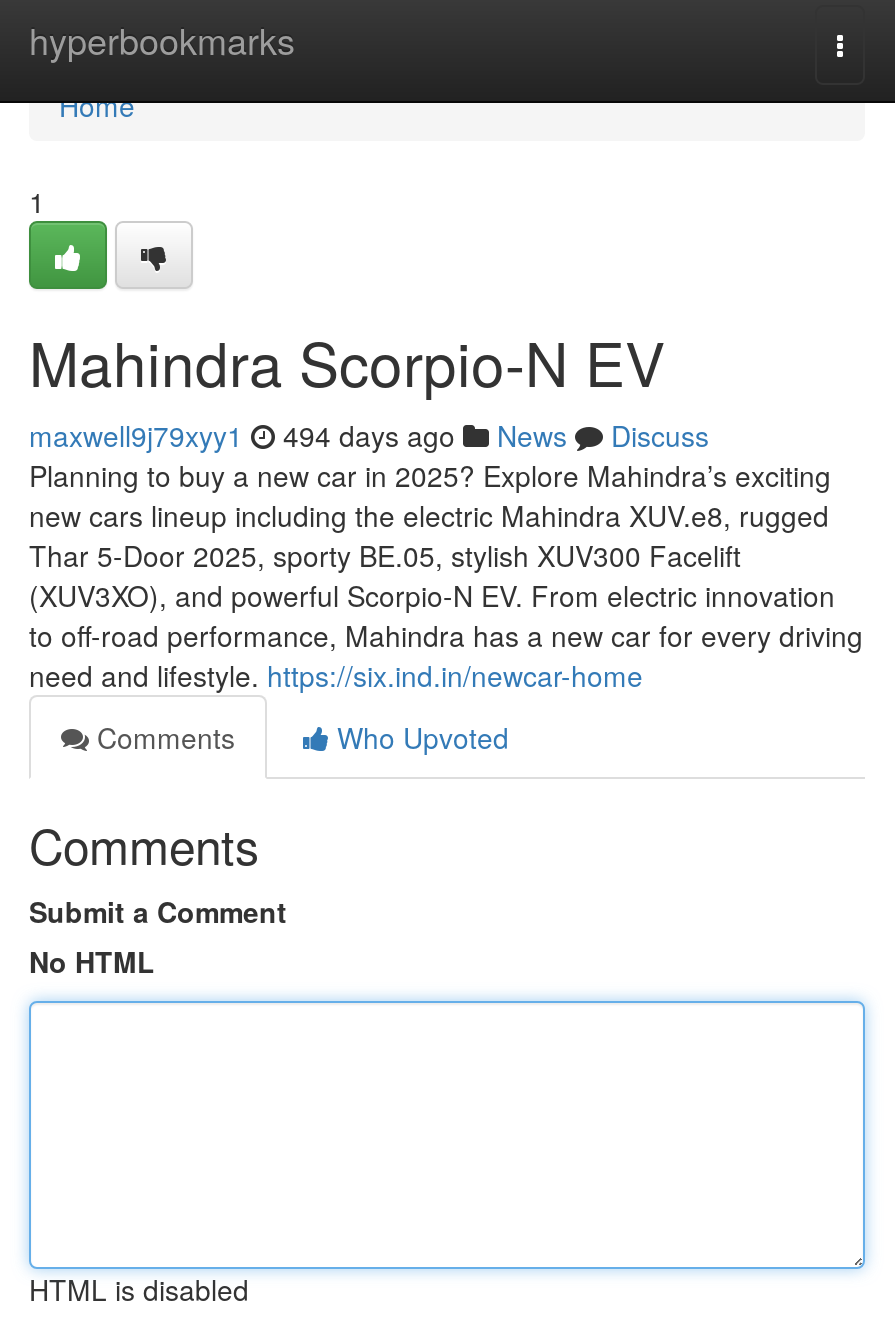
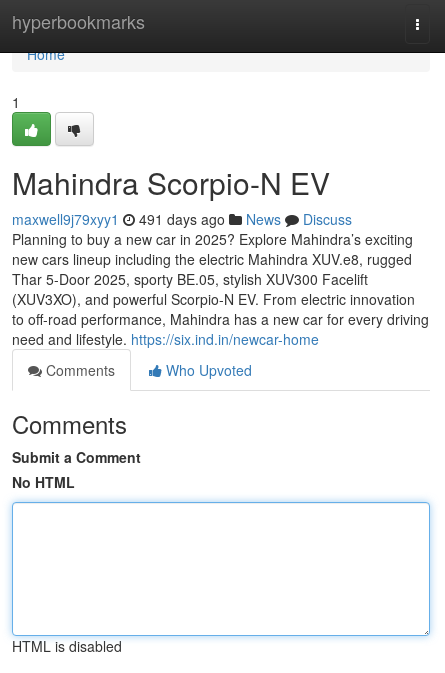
[29,415,709,455] maxwell9j79xyy1 494 days ago News Discuss -> [12,209,352,229] maxwell9j79xyy1 491 days ago News Discuss

